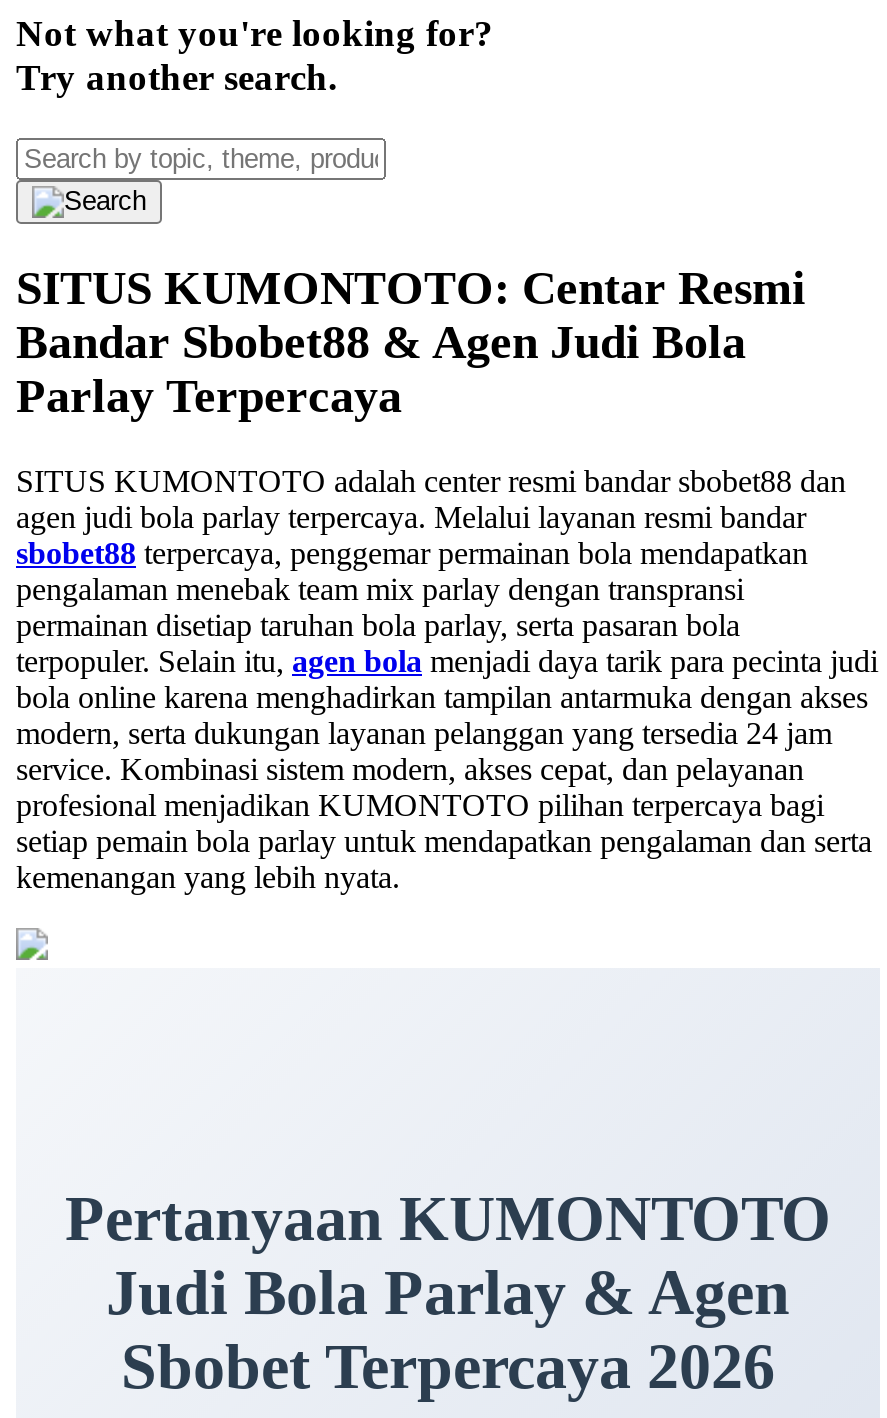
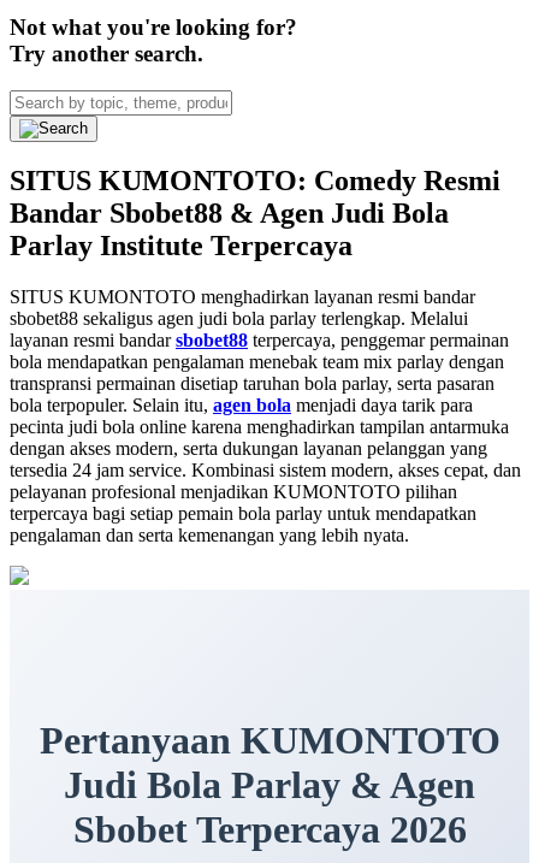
[16,263,806,315] SITUS KUMONTOTO: Centar Resmi -> [10,165,500,197] SITUS KUMONTOTO: Comedy Resmi
[16,371,402,423] Parlay Terpercaya -> [10,230,353,262] Parlay Institute Terpercaya
[16,465,878,895] SITUS KUMONTOTO adalah center resmi bandar sbobet88 dan | agen judi bola parlay terpercaya. Melalui layanan resmi bandar | sbobet88 terpercaya, penggemar permainan bola mendapatkan | pengalaman menebak team mix parlay dengan transpransi | permainan disetiap taruhan bola parlay, serta pasaran bola | terpopuler. Selain itu, agen bolamenjadi daya tarik para pecinta judi | bola online karena menghadirkan tampilan antarmuka dengan akses | modern, serta dukungan layanan pelanggan yang tersedia 24 jam | service. Kombinasi sistem modern, akses cepat, dan pelayanan | profesional menjadikan KUMONTOTO pilihan terpercaya bagi | setiap pemain bola parlay untuk mendapatkan pengalaman dan serta | kemenangan yang lebih nyata. -> [10,287,521,546] SITUS KUMONTOTO menghadirkan layanan resmi bandar | sbobet88 sekaligus agen judi bola parlay terlengkap. Melalui | layanan resmi bandar sbobet88 terpercaya, penggemar permainan | bola mendapatkan pengalaman menebak team mix parlay dengan | transpransi permainan disetiap taruhan bola parlay, serta pasaran | bola terpopuler. Selain itu, agen bola menjadi daya tarik para | pecinta judi bola online karena menghadirkan tampilan antarmuka | dengan akses modern, serta dukungan layanan pelanggan yang | tersedia 24 jam service. Kombinasi sistem modern, akses cepat, dan | pelayanan profesional menjadikan KUMONTOTO pilihan | terpercaya bagi setiap pemain bola parlay untuk mendapatkan | pengalaman dan serta kemenangan yang lebih nyata.

